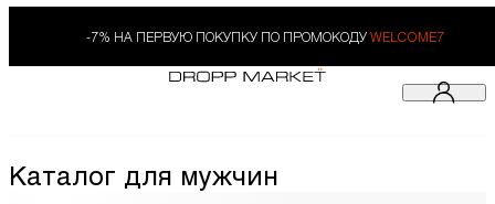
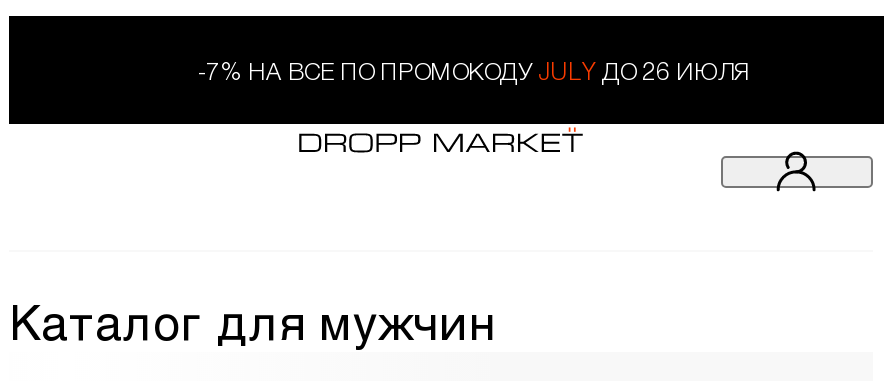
[86,29,444,44] -7% НА ПЕРВУЮ ПОКУПКУ ПО ПРОМОКОДУ WELCOME7 -> [198,56,748,84] -7% НА ВСЕ ПО ПРОМОКОДУ JULY ДО 26 ИЮЛЯ

